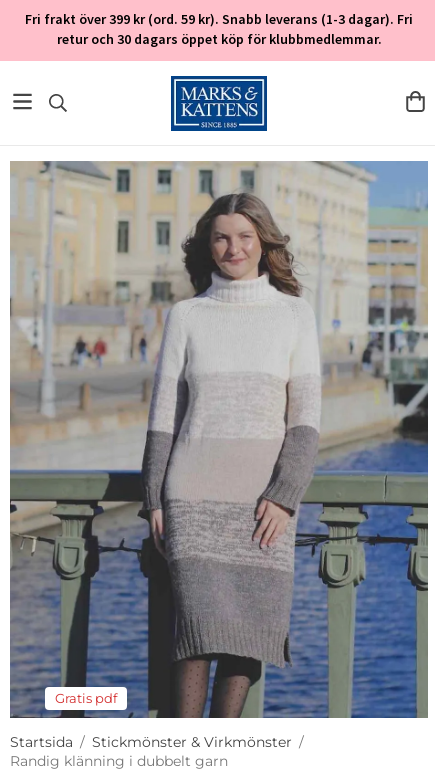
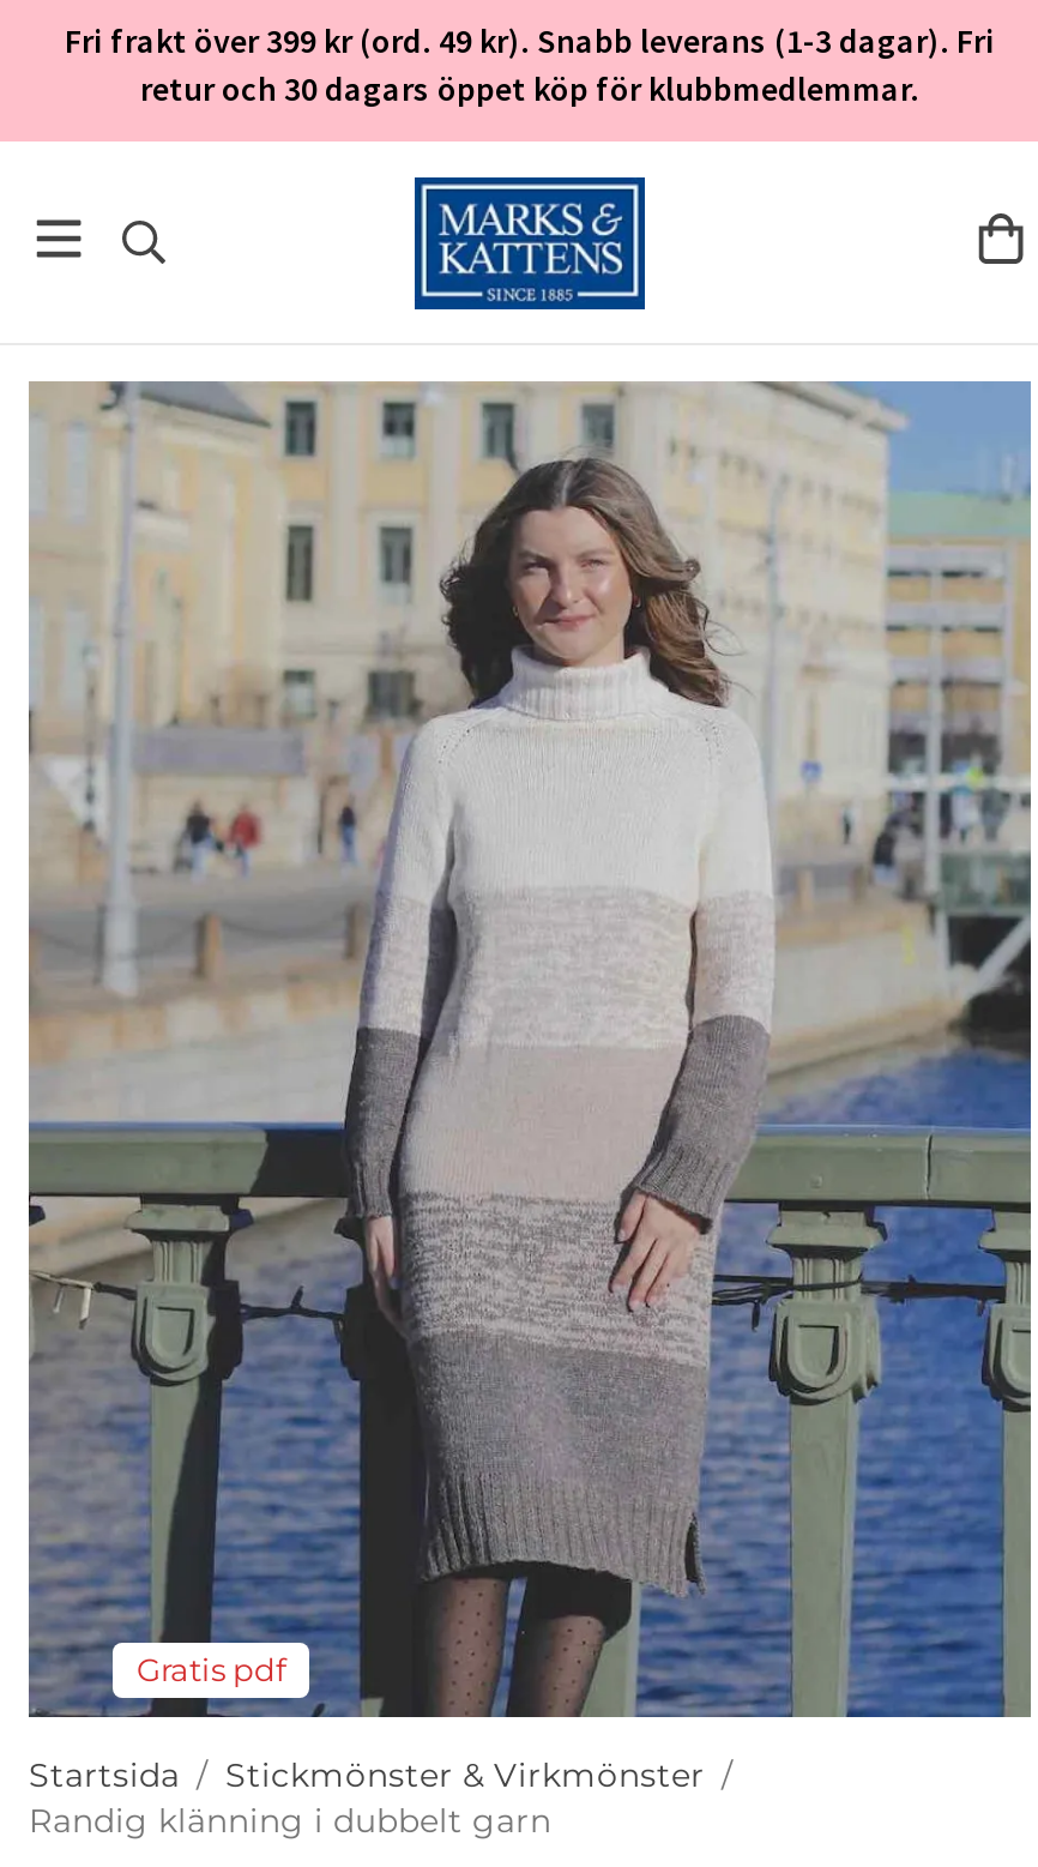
[25,10,413,28] Fri frakt över 399 kr (ord. 59 kr). Snabb leverans (1-3 dagar). Fri -> [65,19,995,62] Fri frakt över 399 kr (ord. 49 kr). Snabb leverans (1-3 dagar). Fri

